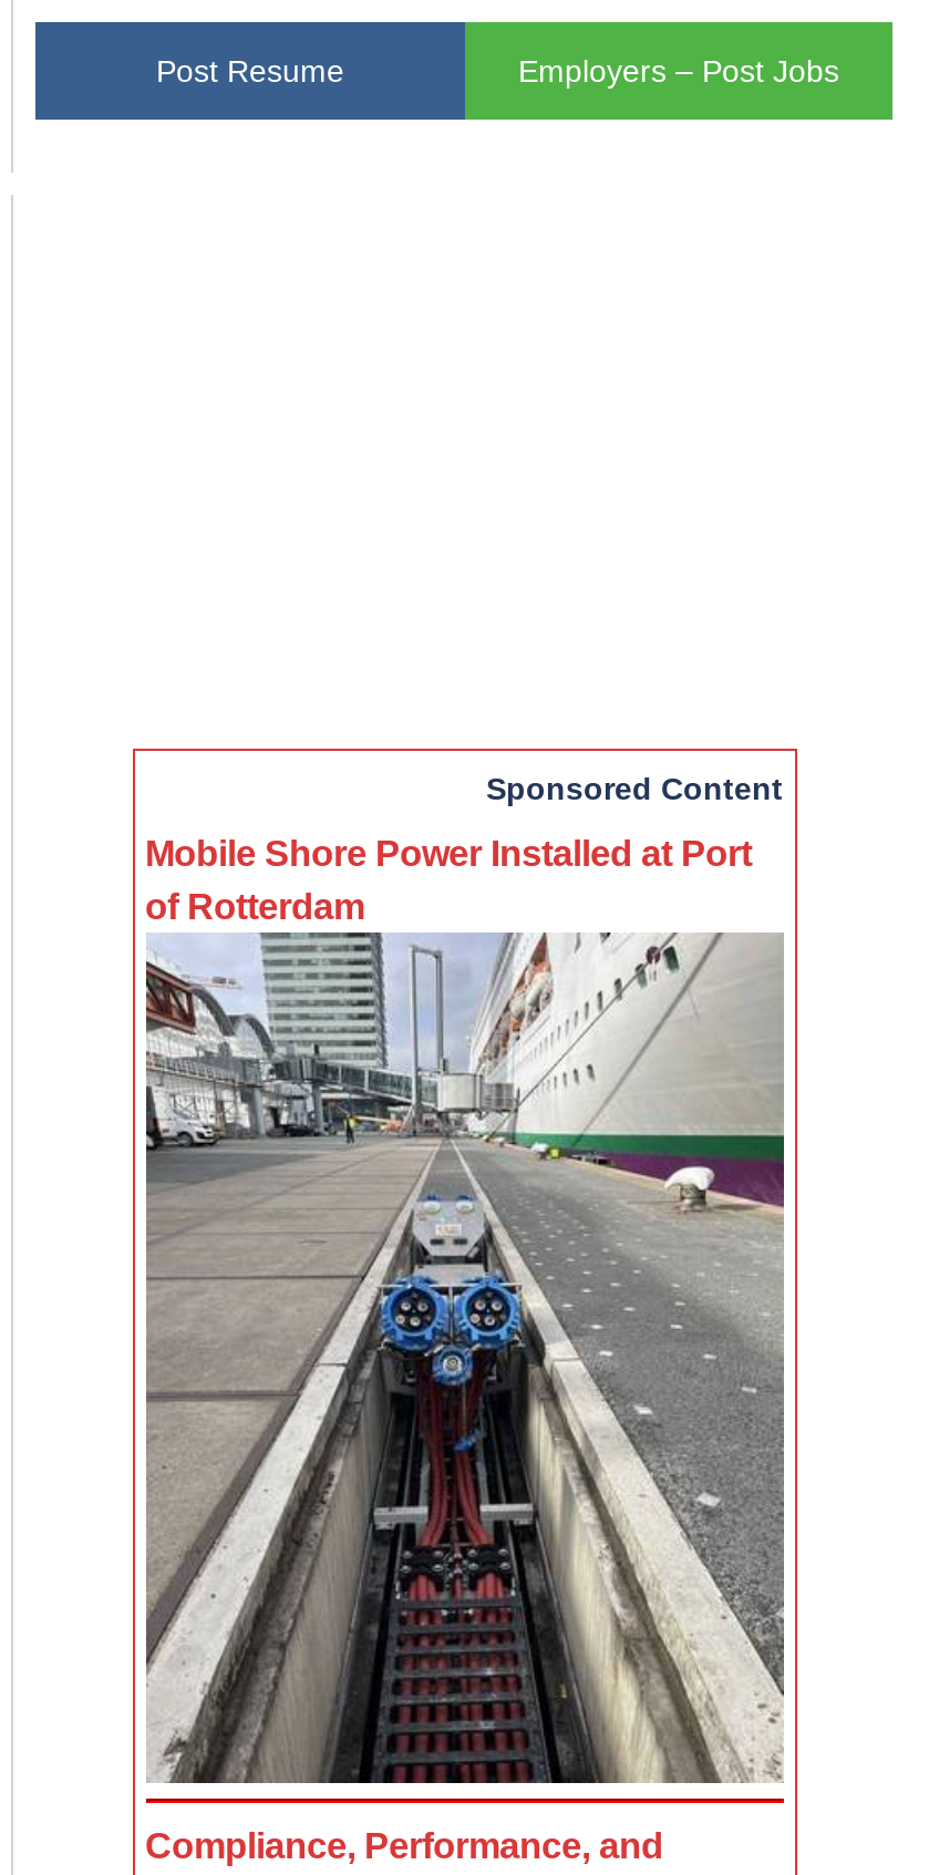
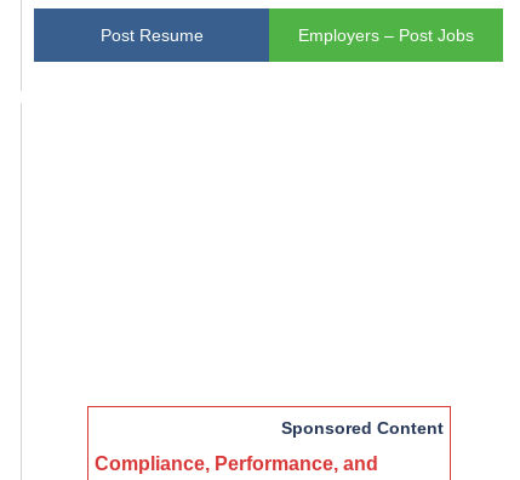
[145,834,752,927] Mobile Shore Power Installed at Port | of Rotterdam -> none
[144,930,786,1805] [image] -> none

